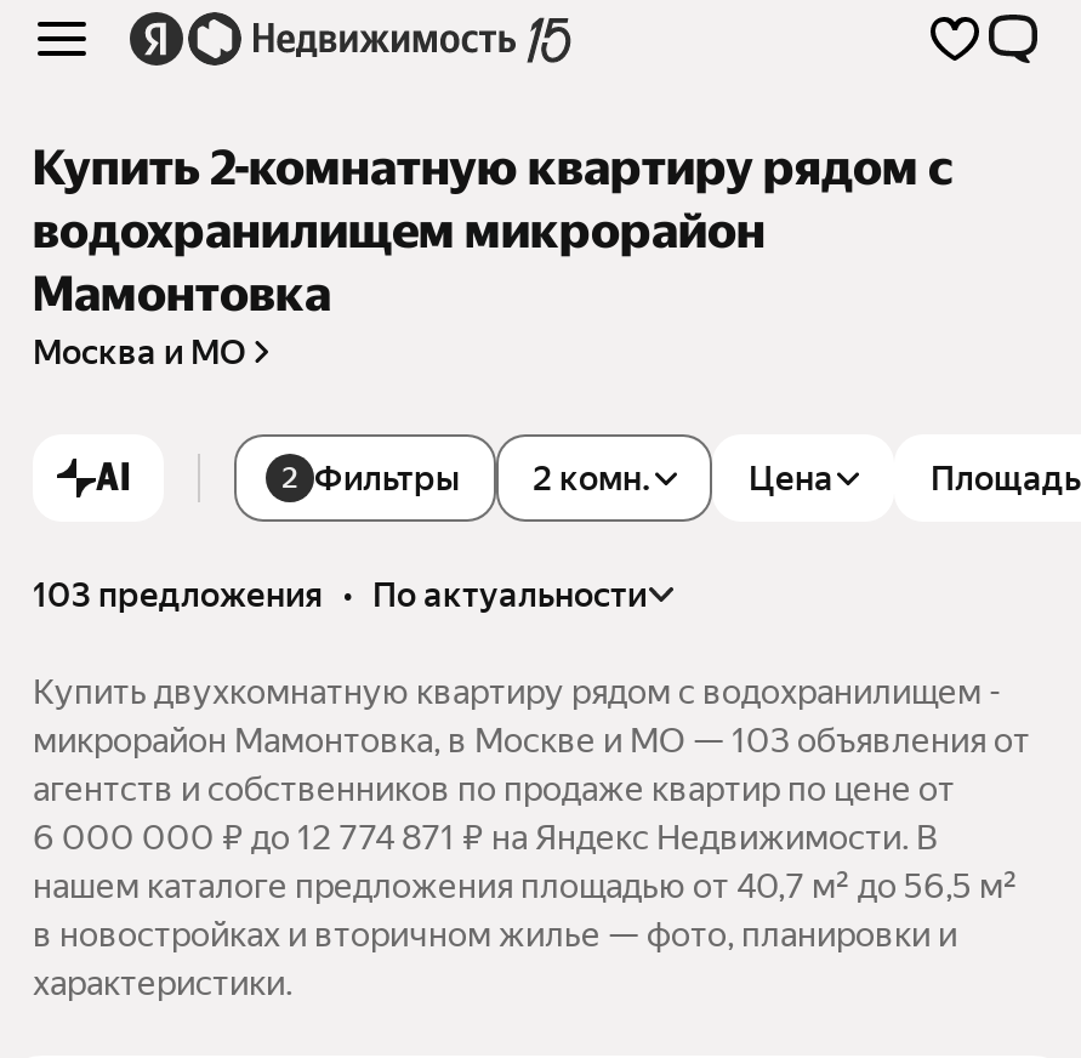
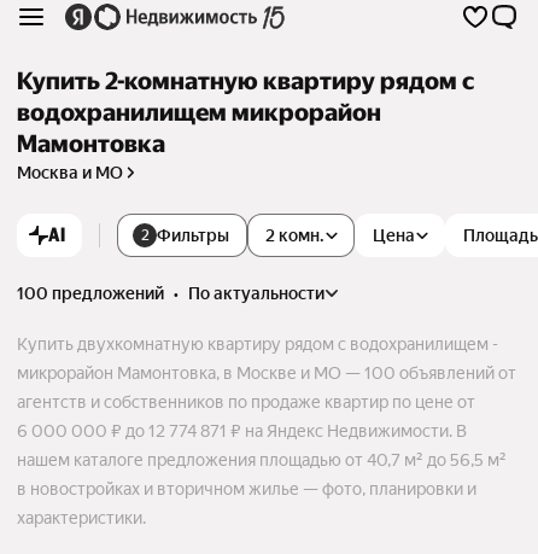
[33,576,647,614] 103 предложения • по актуальности -> [17,284,324,303] 100 предложений • по актуальности
[33,721,1030,760] микрорайон Мамонтовка, в Москве и МО — 103 объявления от -> [17,364,516,383] микрорайон Мамонтовка, в Москве и МО — 100 объявлений от

